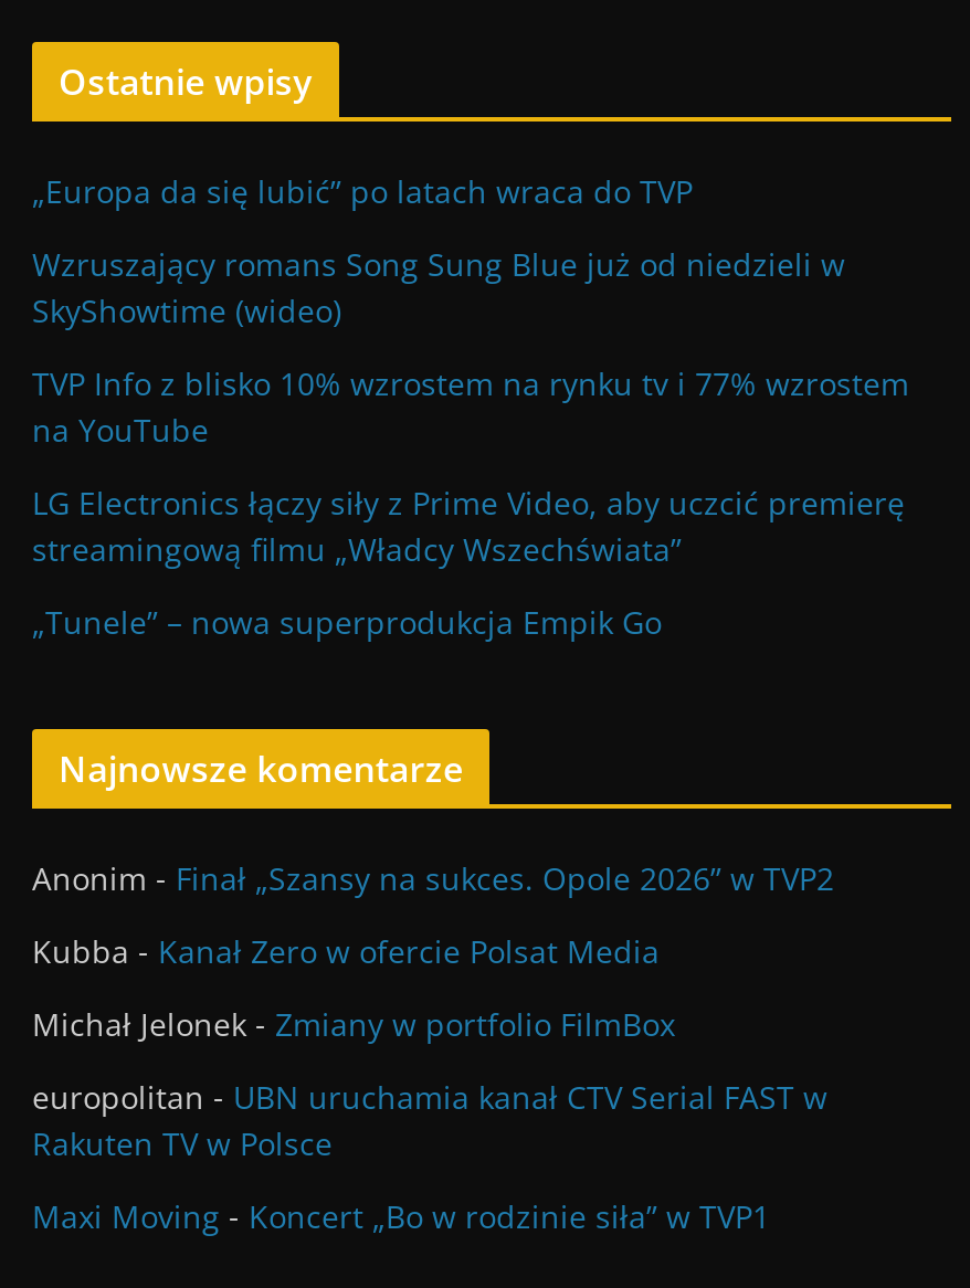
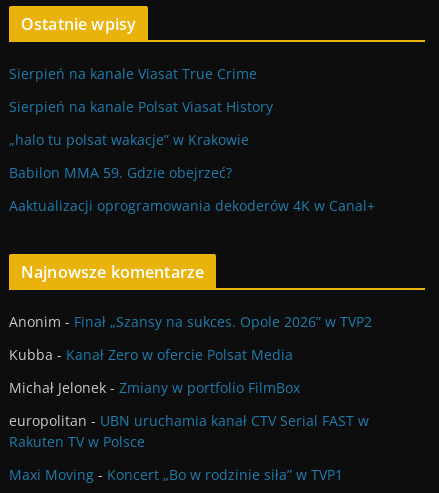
[32,171,693,213] „Europa da się lubić” po latach wraca do TVP -> [9,64,257,83] Sierpień na kanale Viasat True Crime
[32,244,845,332] Wzruszający romans Song Sung Blue już od niedzieli w | SkyShowtime (wideo) -> [9,97,273,116] Sierpień na kanale Polsat Viasat History
[32,363,909,452] TVP Info z blisko 10% wzrostem na rynku tv i 77% wzrostem | na YouTube -> [9,130,249,149] „halo tu polsat wakacje” w Krakowie
[32,483,905,571] LG Electronics łączy siły z Prime Video, aby uczcić premierę | streamingową filmu „Władcy Wszechświata” -> [9,163,232,182] Babilon MMA 59. Gdzie obejrzeć?
[32,602,662,644] „Tunele” – nowa superprodukcja Empik Go -> [9,196,375,215] Aaktualizacji oprogramowania dekoderów 4K w Canal+

